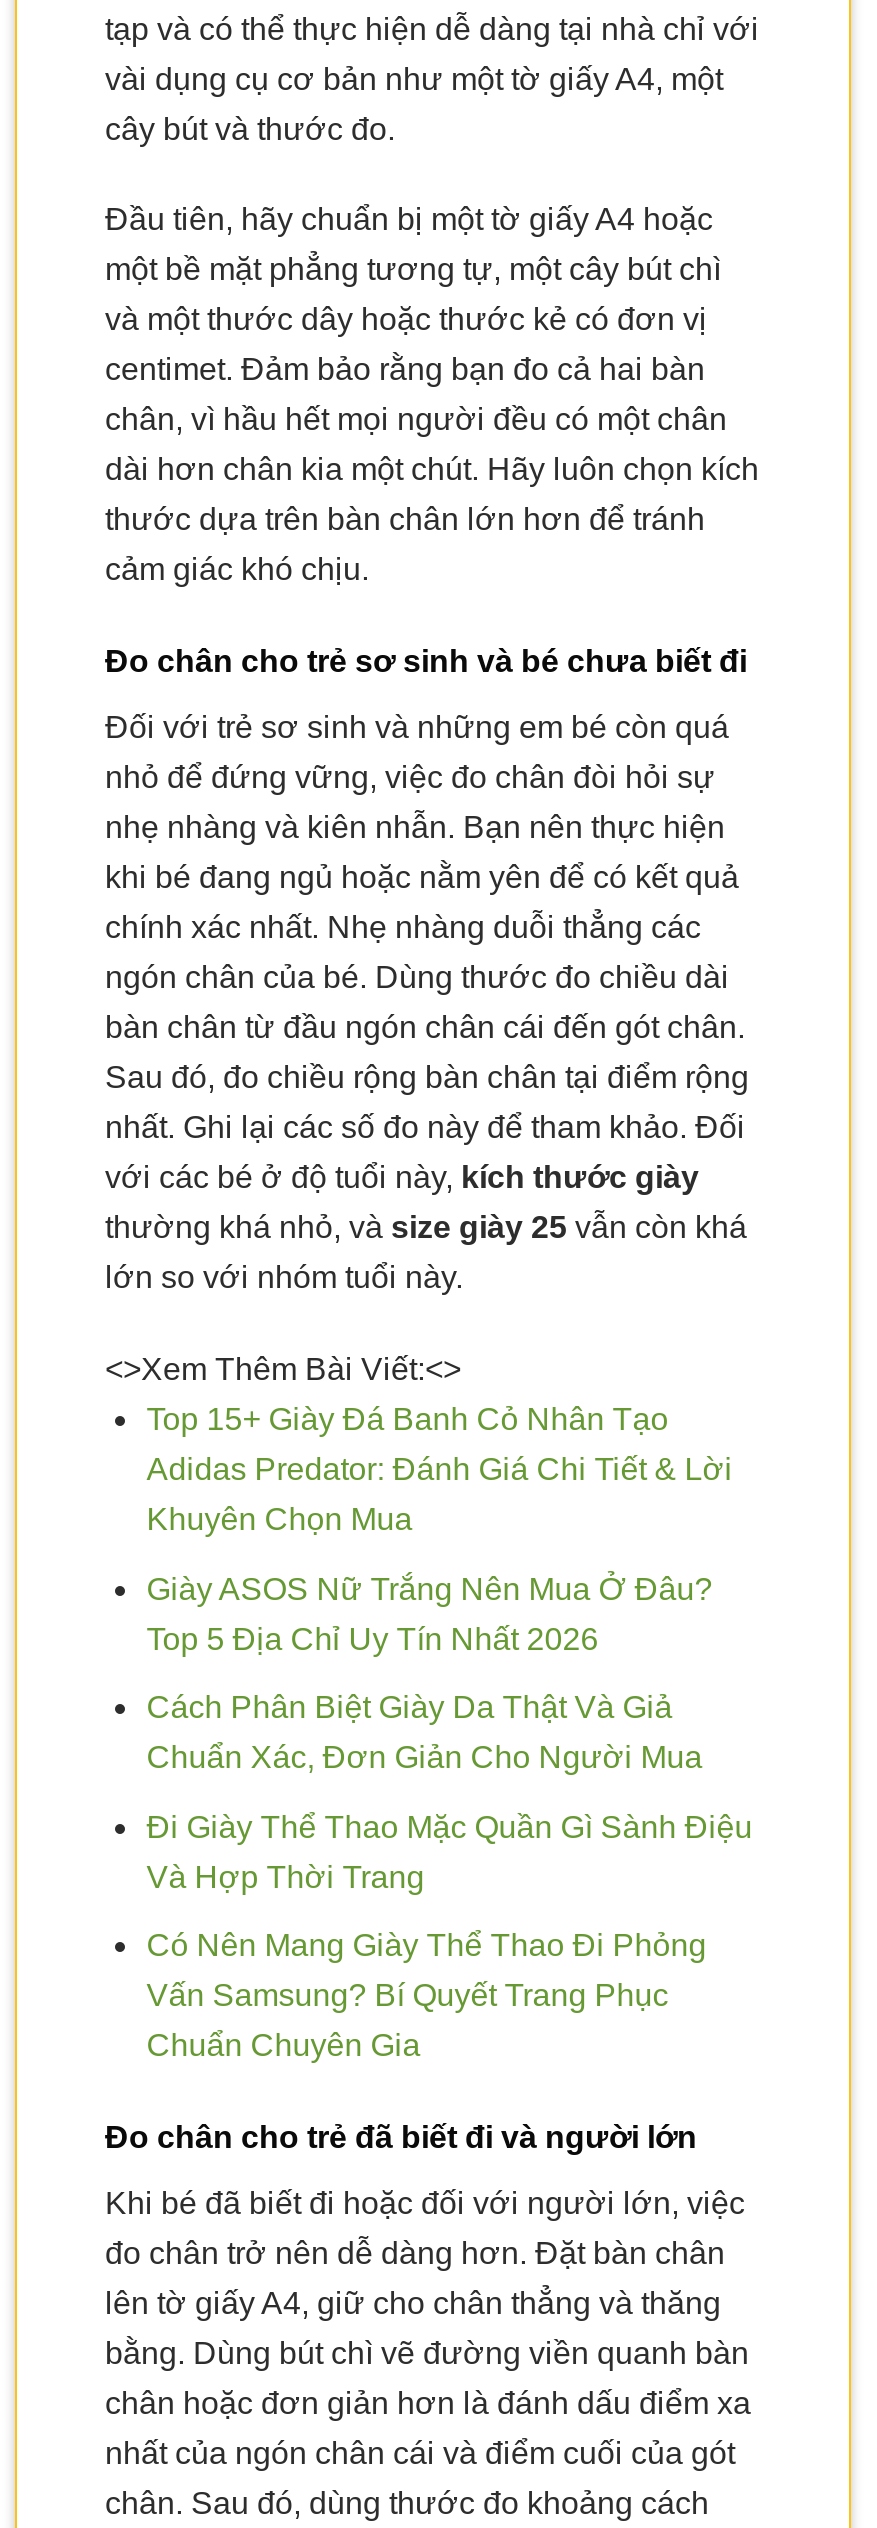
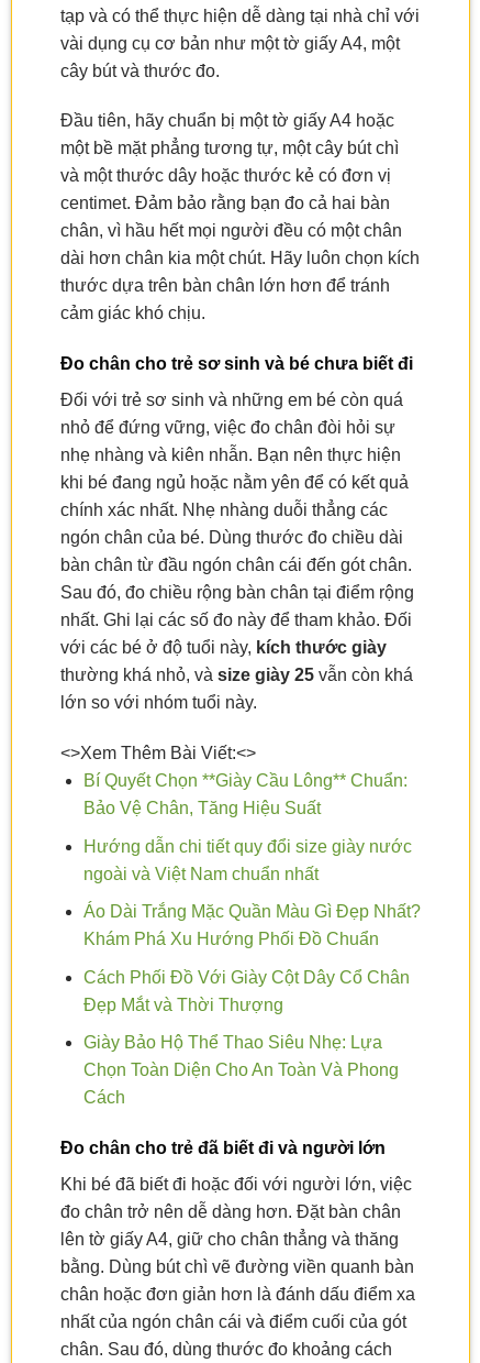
[147,1402,753,2063] Top 15+ Giày Đá Banh Cỏ Nhân Tạo | Adidas Predator: Đánh Giá Chi Tiết & Lời | Khuyên Chọn Mua | Giày ASOS Nữ Trắng Nên Mua Ở Đâu? | Top 5 Địa Chỉ Uy Tín Nhất 2026 | Cách Phân Biệt Giày Da Thật Và Giả | Chuẩn Xác, Đơn Giản Cho Người Mua | Đi Giày Thể Thao Mặc Quần Gì Sành Điệu | Và Hợp Thời Trang | Có Nên Mang Giày Thể Thao Đi Phỏng | Vấn Samsung? Bí Quyết Trang Phục | Chuẩn Chuyên Gia -> [83,771,420,1107] Bí Quyết Chọn **Giày Cầu Lông** Chuẩn: | Bảo Vệ Chân, Tăng Hiệu Suất | Hướng dẫn chi tiết quy đổi size giày nước | ngoài và Việt Nam chuẩn nhất | Áo Dài Trắng Mặc Quần Màu Gì Đẹp Nhất? | Khám Phá Xu Hướng Phối Đồ Chuẩn | Cách Phối Đồ Với Giày Cột Dây Cổ Chân | Đẹp Mắt và Thời Thượng | Giày Bảo Hộ Thể Thao Siêu Nhẹ: Lựa | Chọn Toàn Diện Cho An Toàn Và Phong | Cách

